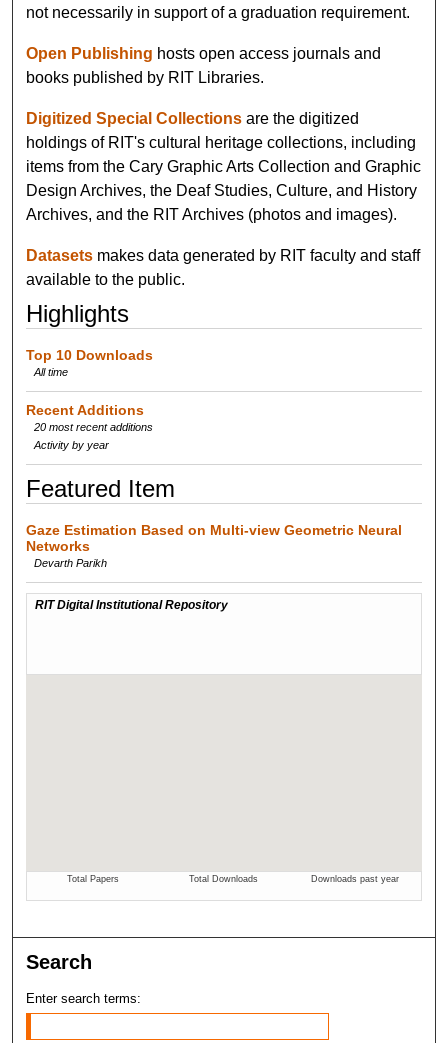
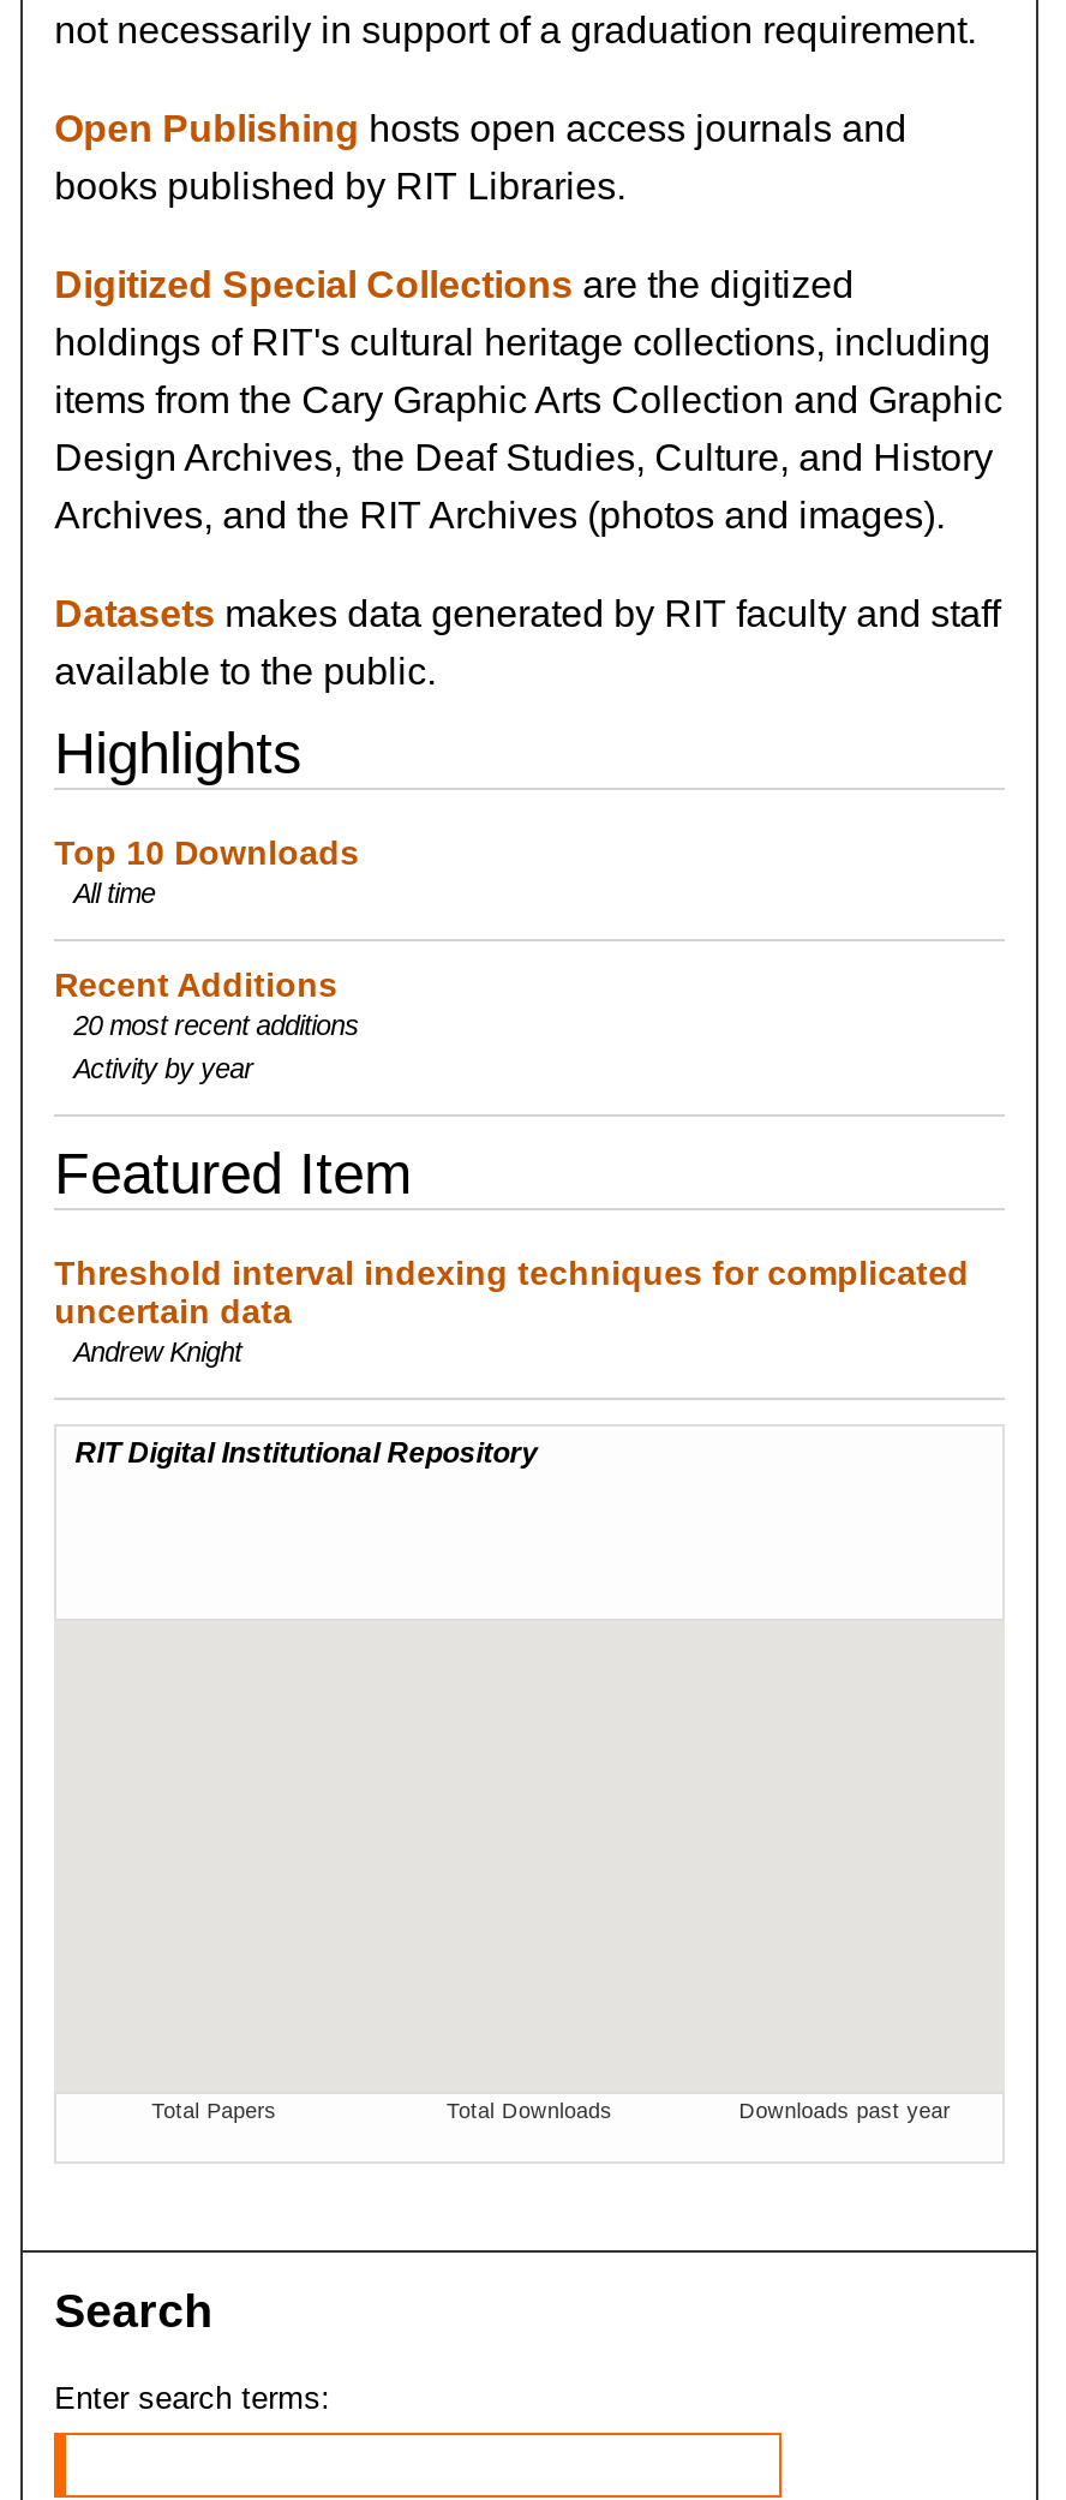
[26,522,402,569] Gaze Estimation Based on Multi-view Geometric Neural | Networks | Devarth Parikh -> [54,1253,969,1366] Threshold interval indexing techniques for complicated | uncertain data | Andrew Knight

